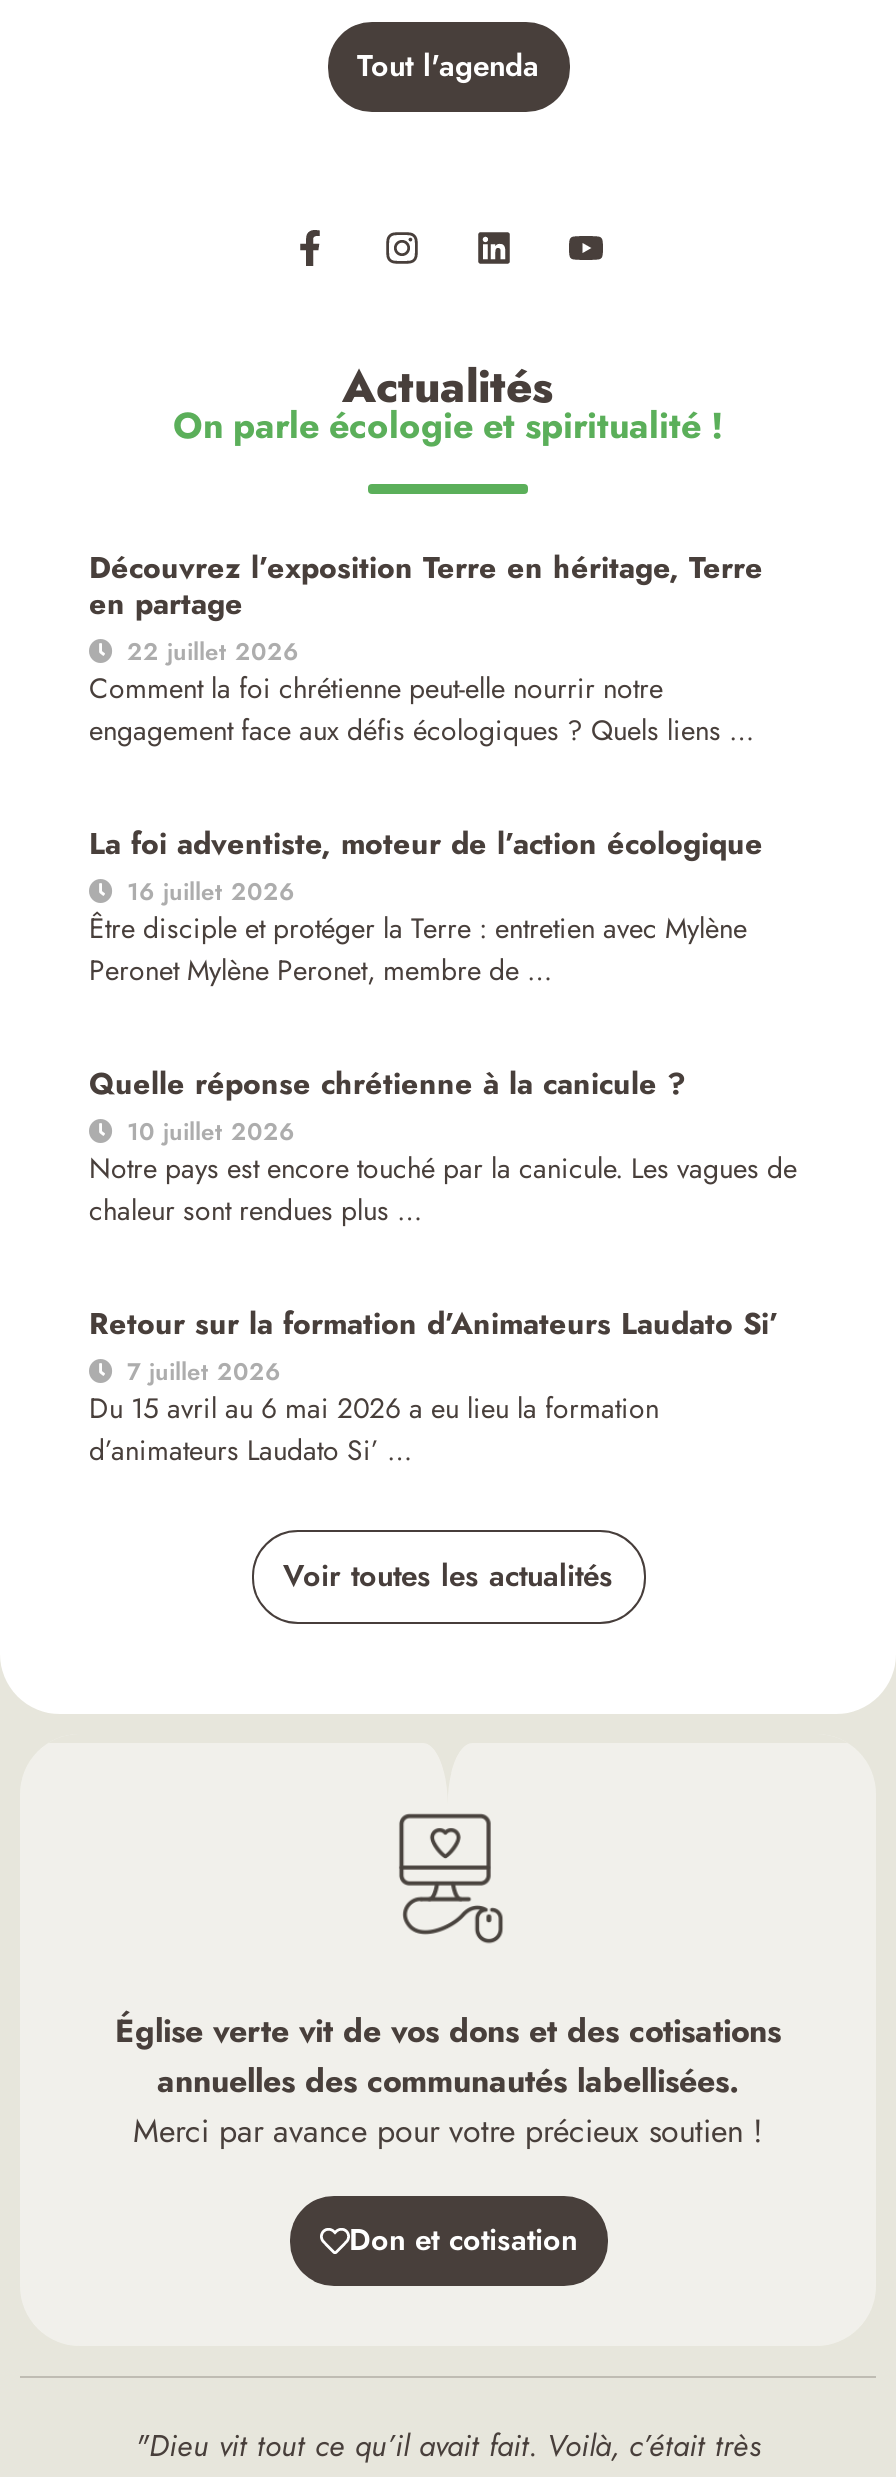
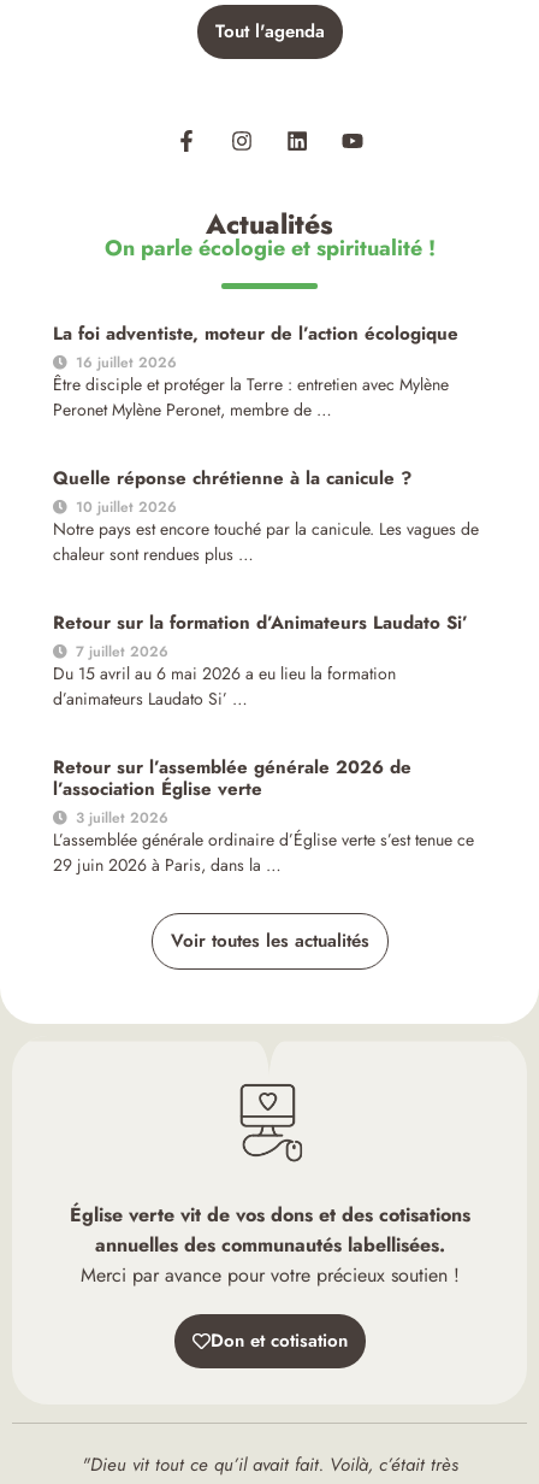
[89,546,763,750] Découvrez l’exposition Terre en héritage, Terre | en partage | 22 juillet 2026 | Comment la foi chrétienne peut-elle nourrir notre | engagement face aux défis écologiques ? Quels liens … -> none
moved [89,822,797,1470] -> [54,321,479,711]: La foi adventiste, moteur de l’action écologique | 16 juillet 2026 | Être disciple et protéger la Terre : entretien avec Mylène | ... | Du 15 avril au 6 mai 2026 a eu lieu la formation | d’animateurs Laudato Si’ …
none -> [54,754,475,877] Retour sur l’assemblée générale 2026 de | l’association Église verte | 3 juillet 2026 | L’assemblée générale ordinaire d’Église verte s’est tenue ce | 29 juin 2026 à Paris, dans la …

